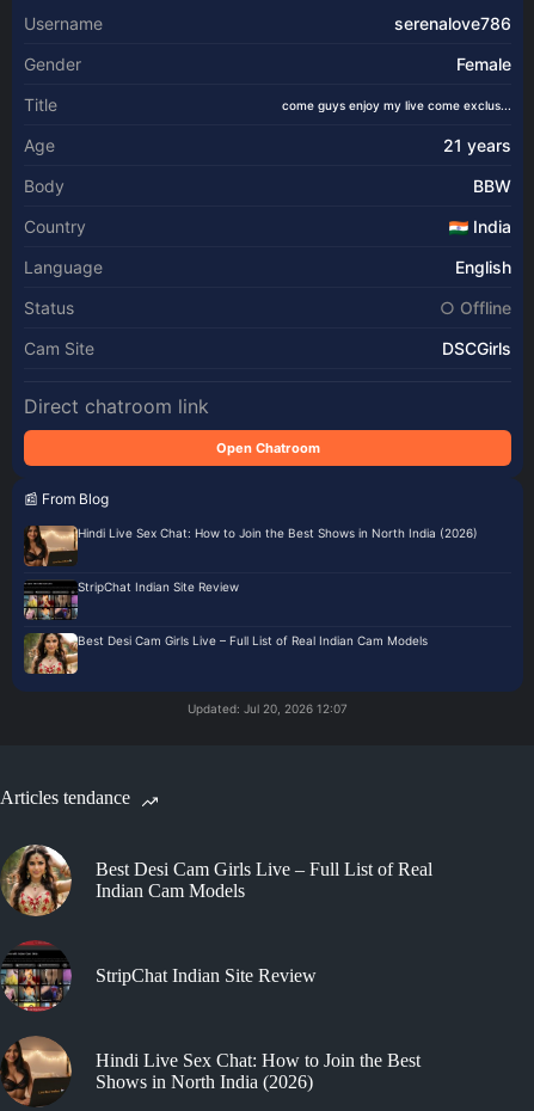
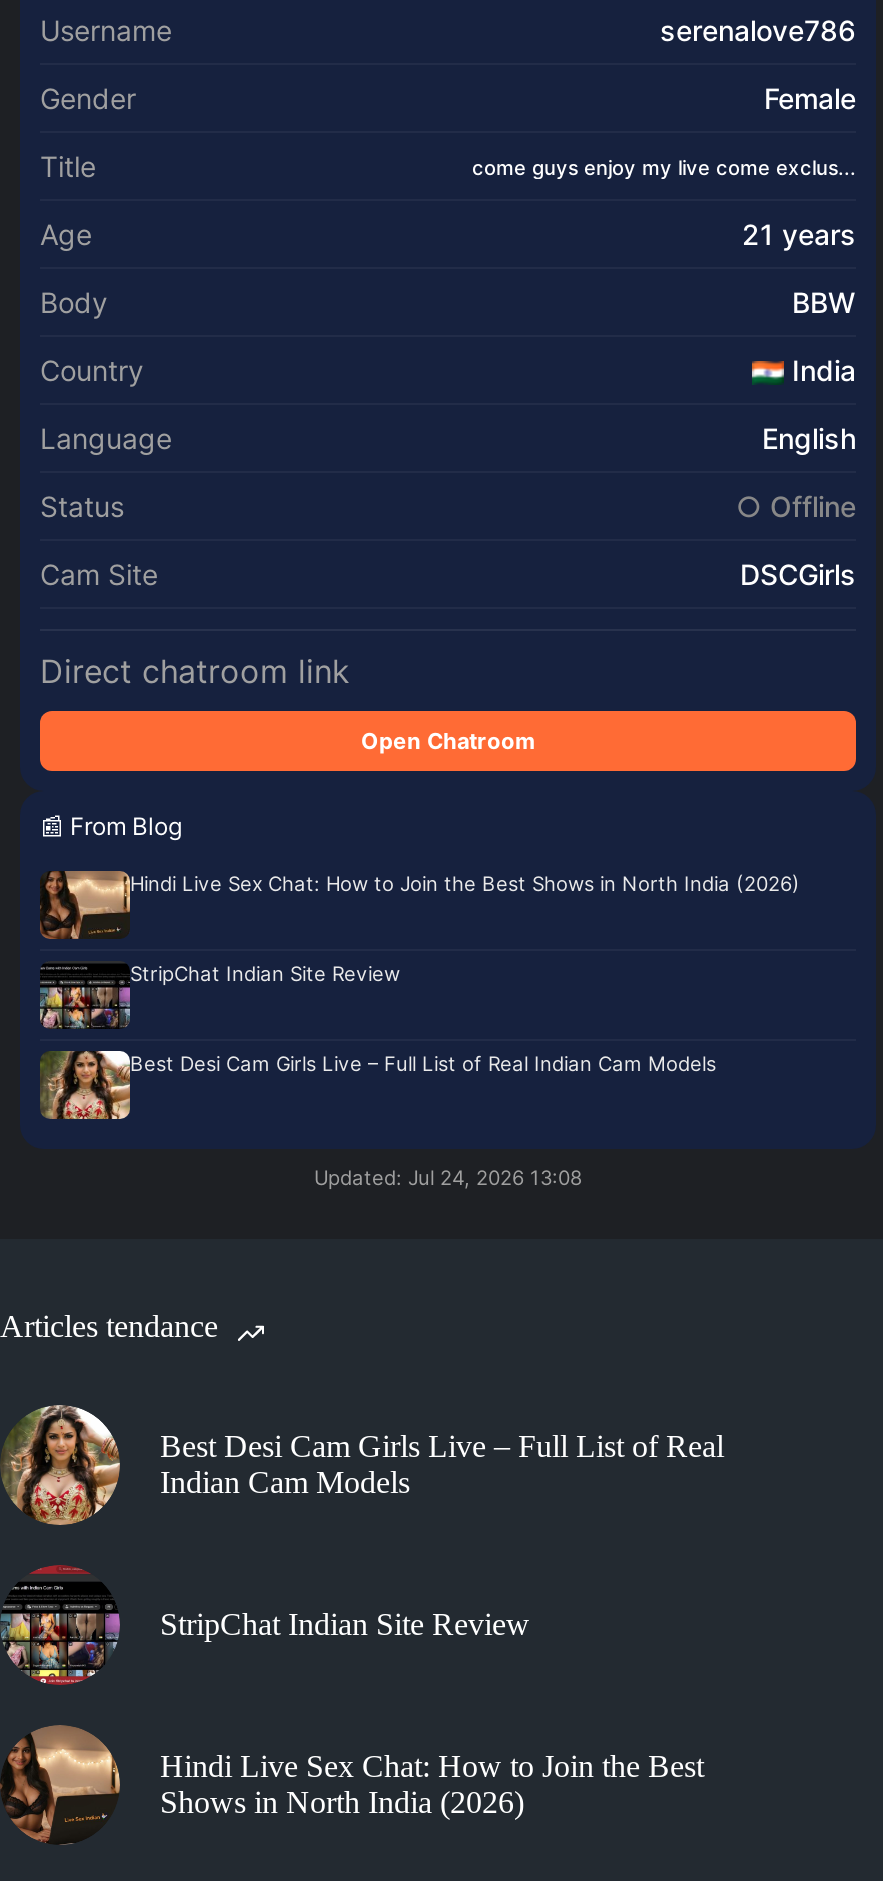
[188,701,348,716] Updated: Jul 20, 2026 12:07 -> [314,1165,582,1189] Updated: Jul 24, 2026 13:08

